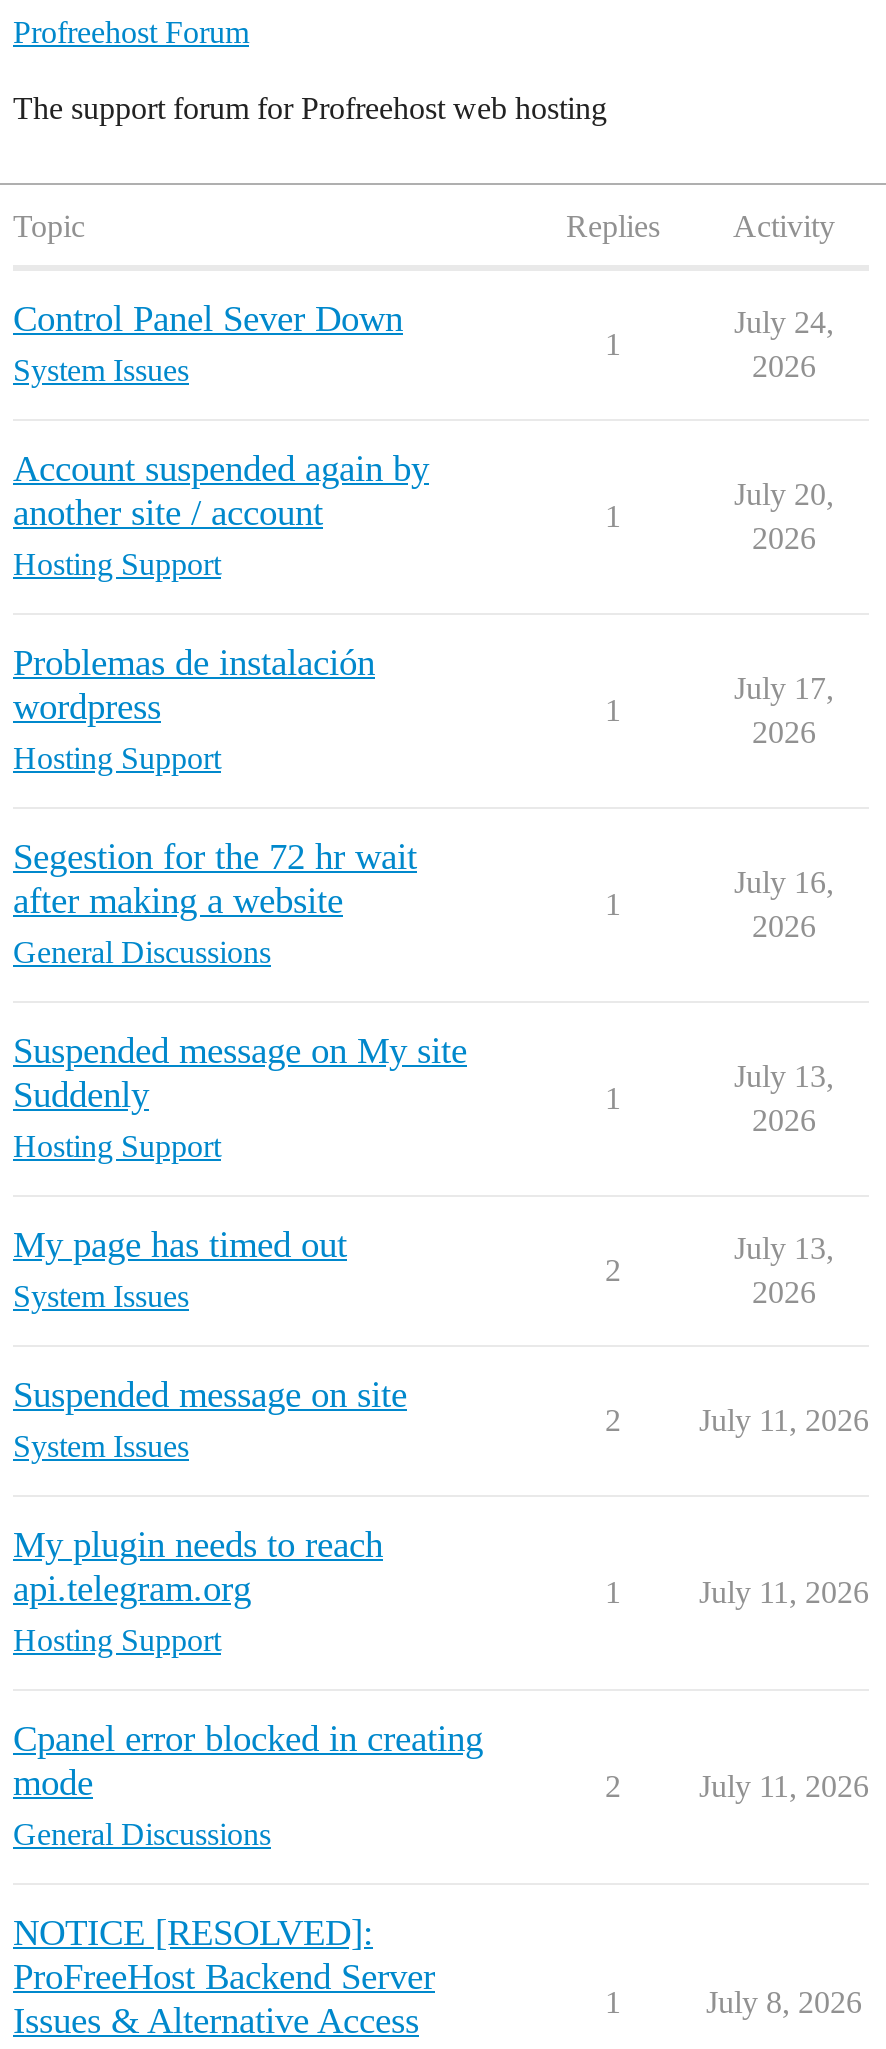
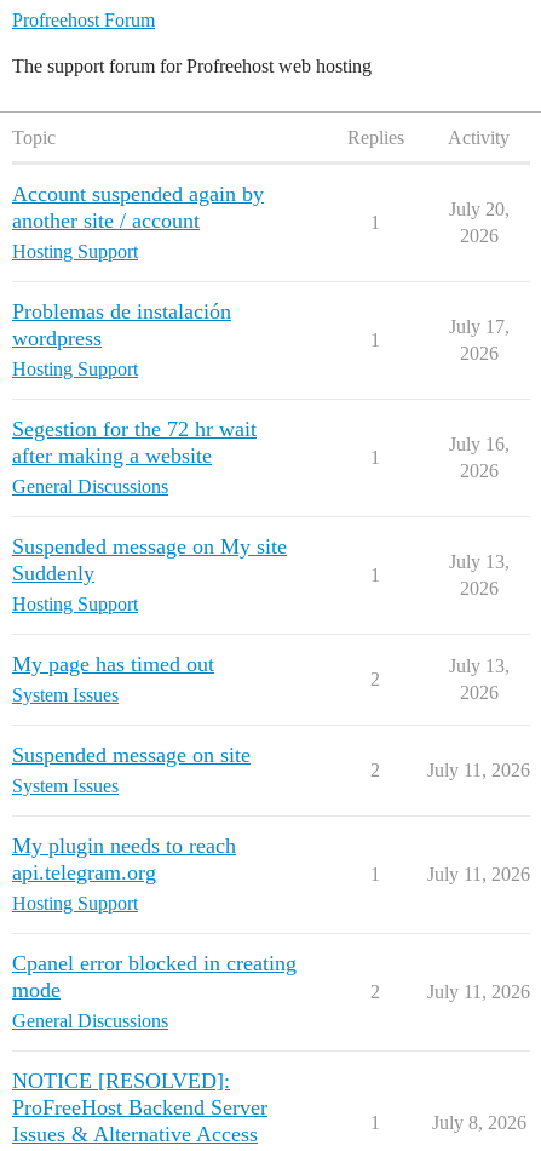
[13,299,403,387] Control Panel Sever Down | System Issues -> none
[734,305,834,383] July 24, | 2026 -> none
[605,327,621,361] 1 -> none

